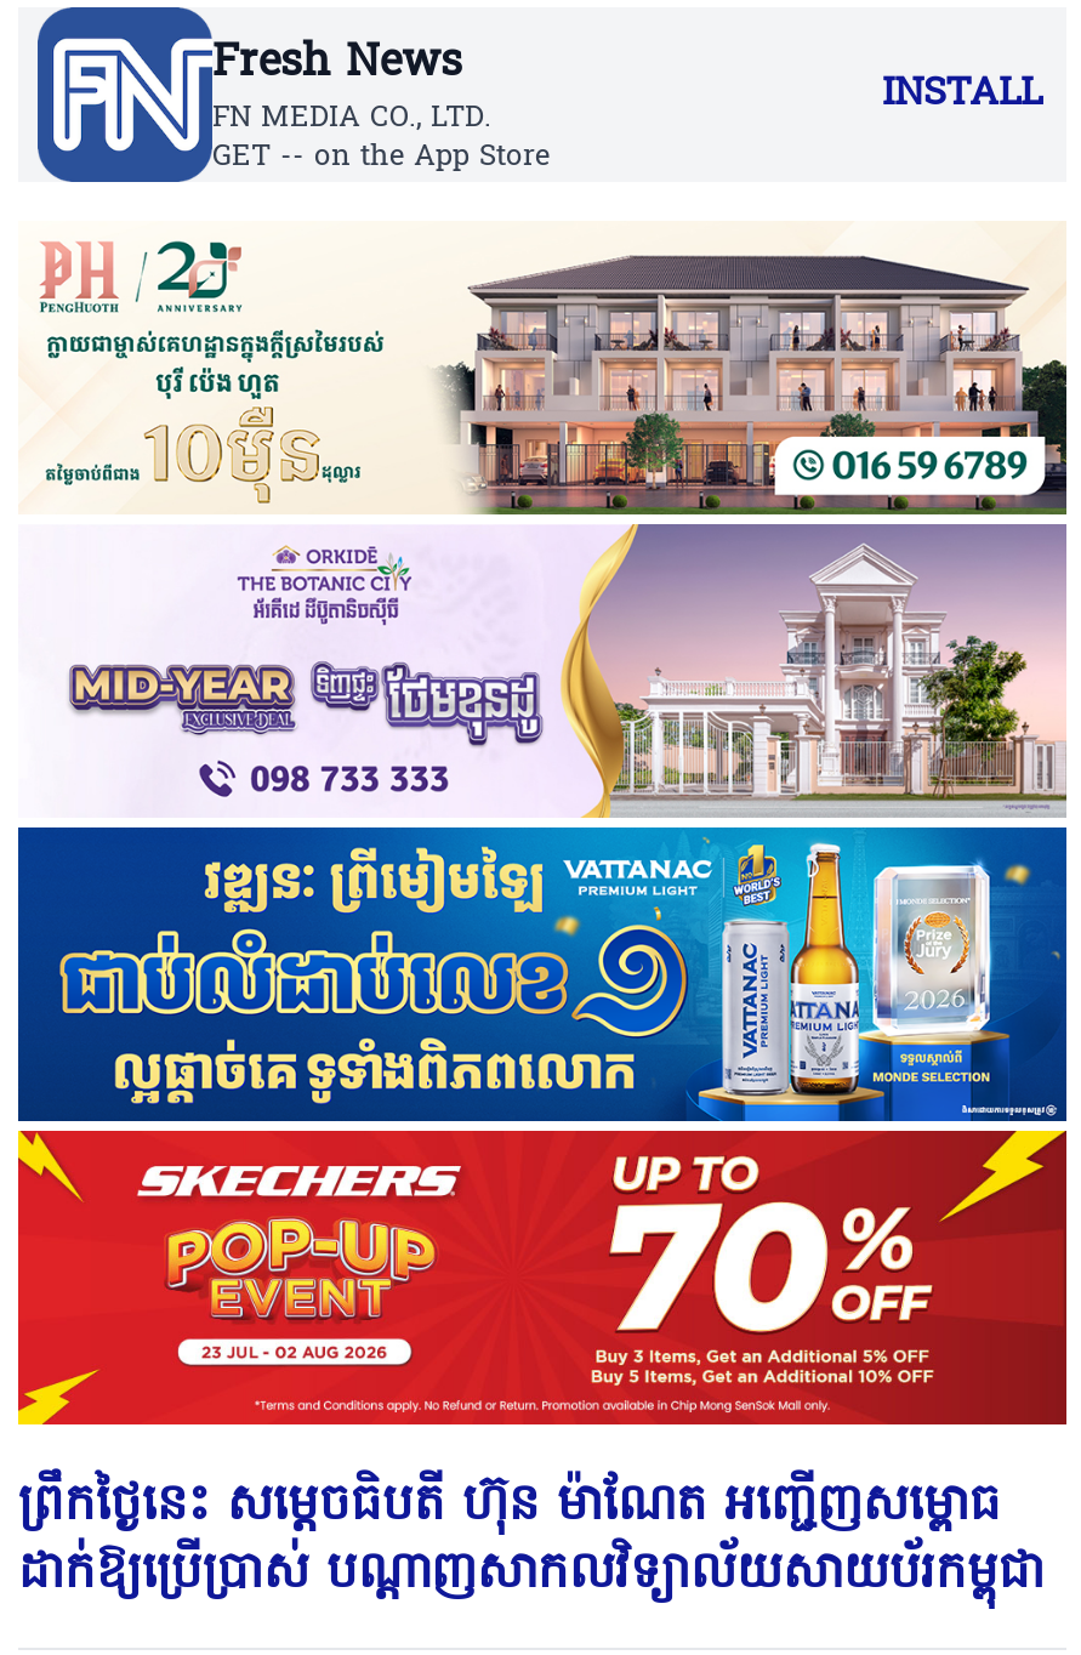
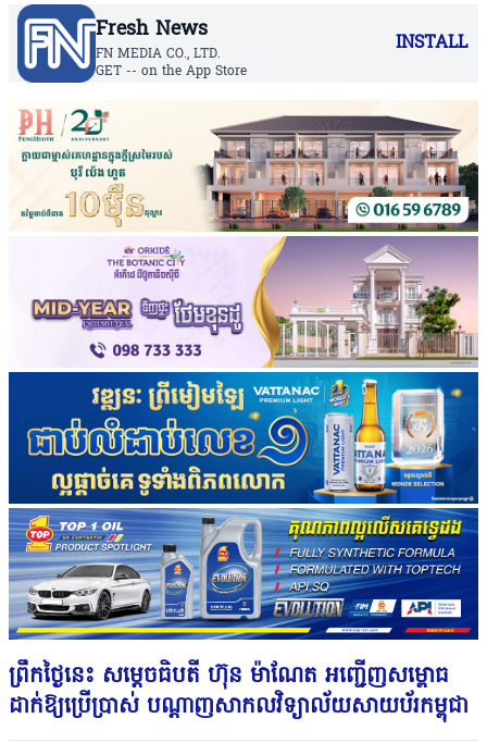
[16,1128,1069,1427] [image] -> [8,507,479,641] [image]

